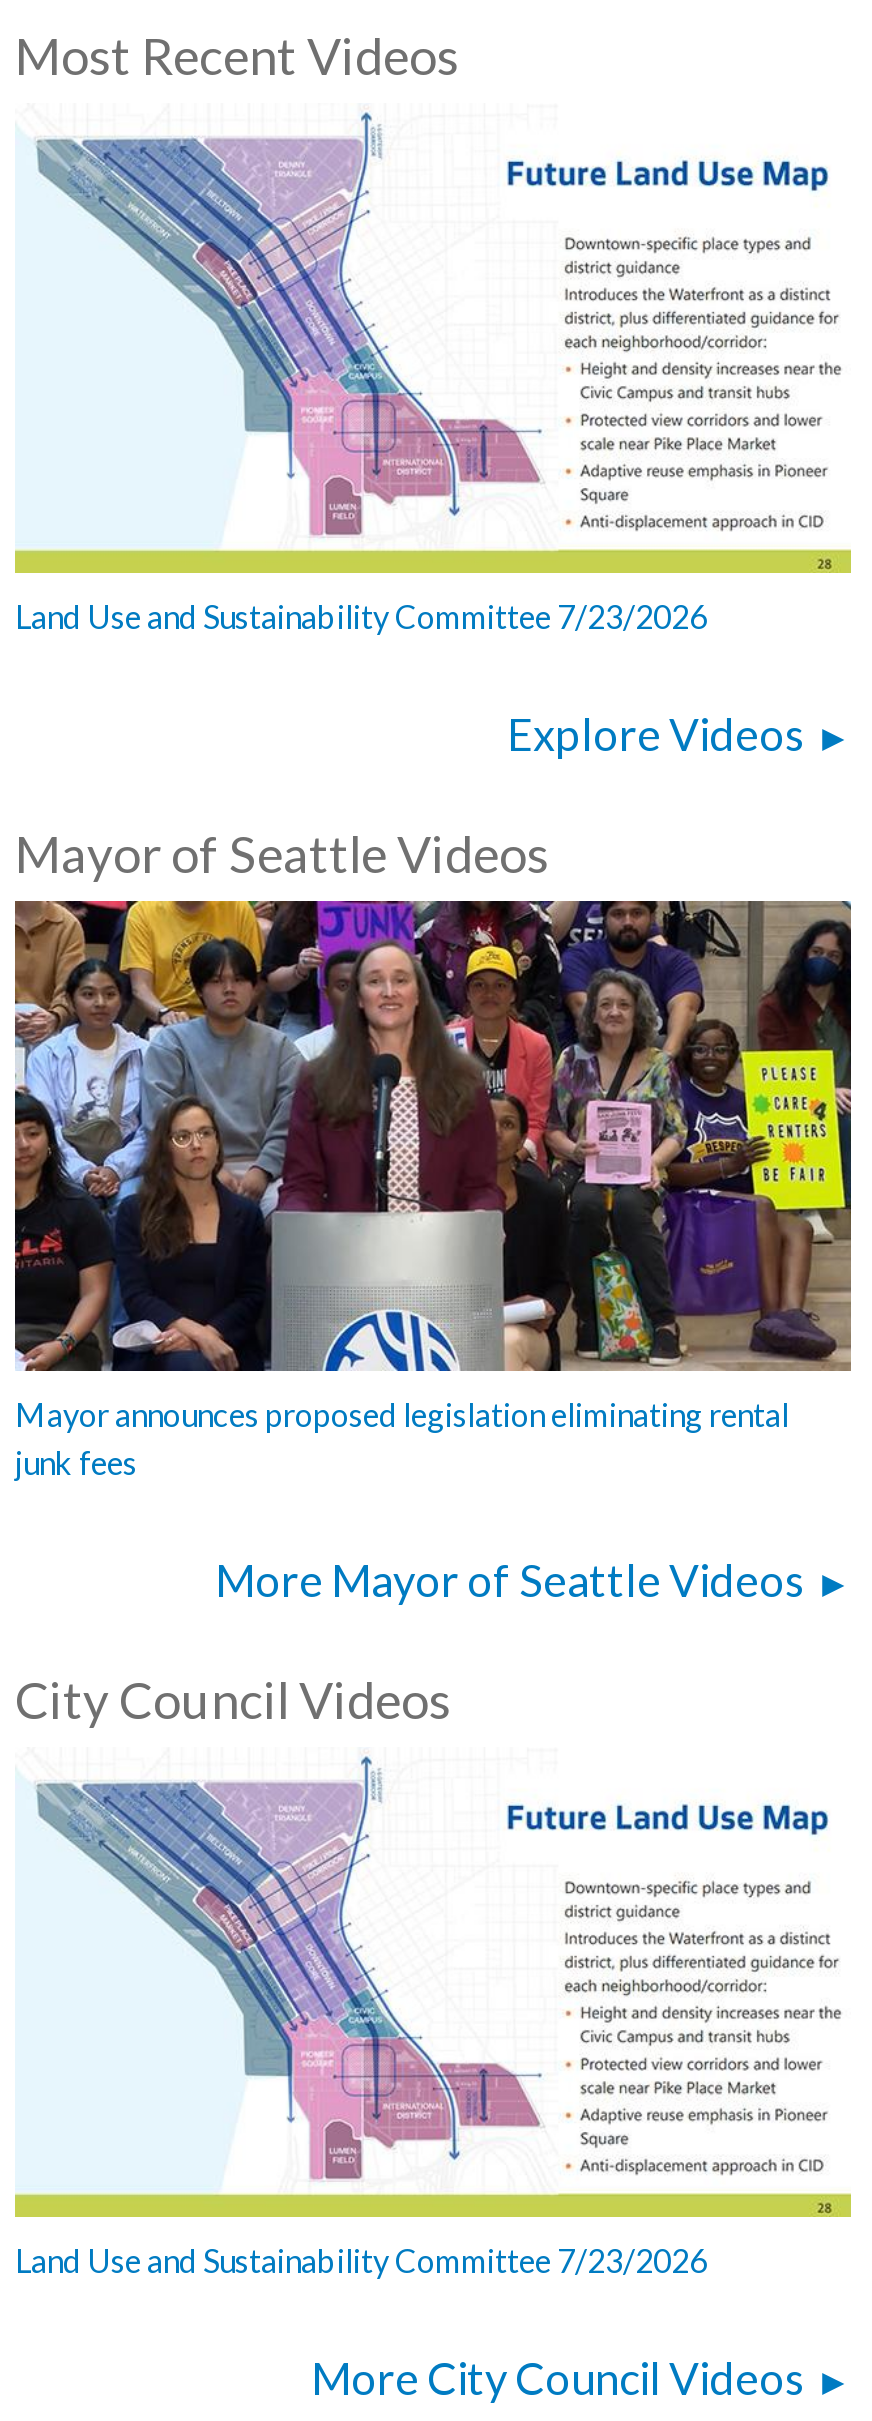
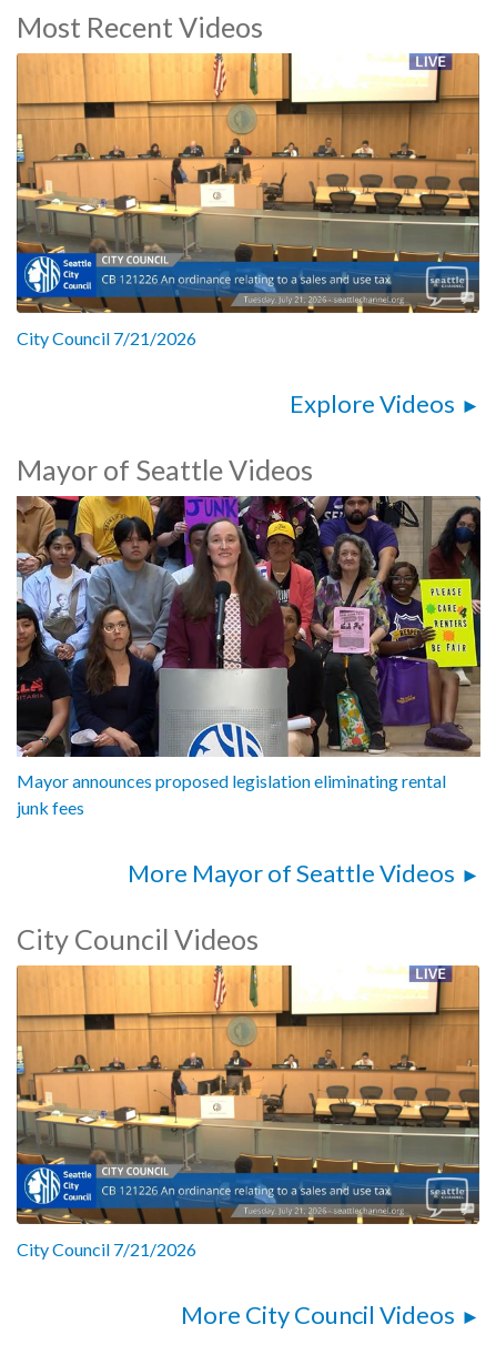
[13,103,853,635] [image] | Land Use and Sustainability Committee 7/23/2026 -> [16,52,480,348] [image] | City Council 7/21/2026
[13,1749,853,2280] [image] | Land Use and Sustainability Committee 7/23/2026 -> [16,964,480,1260] [image] | City Council 7/21/2026

